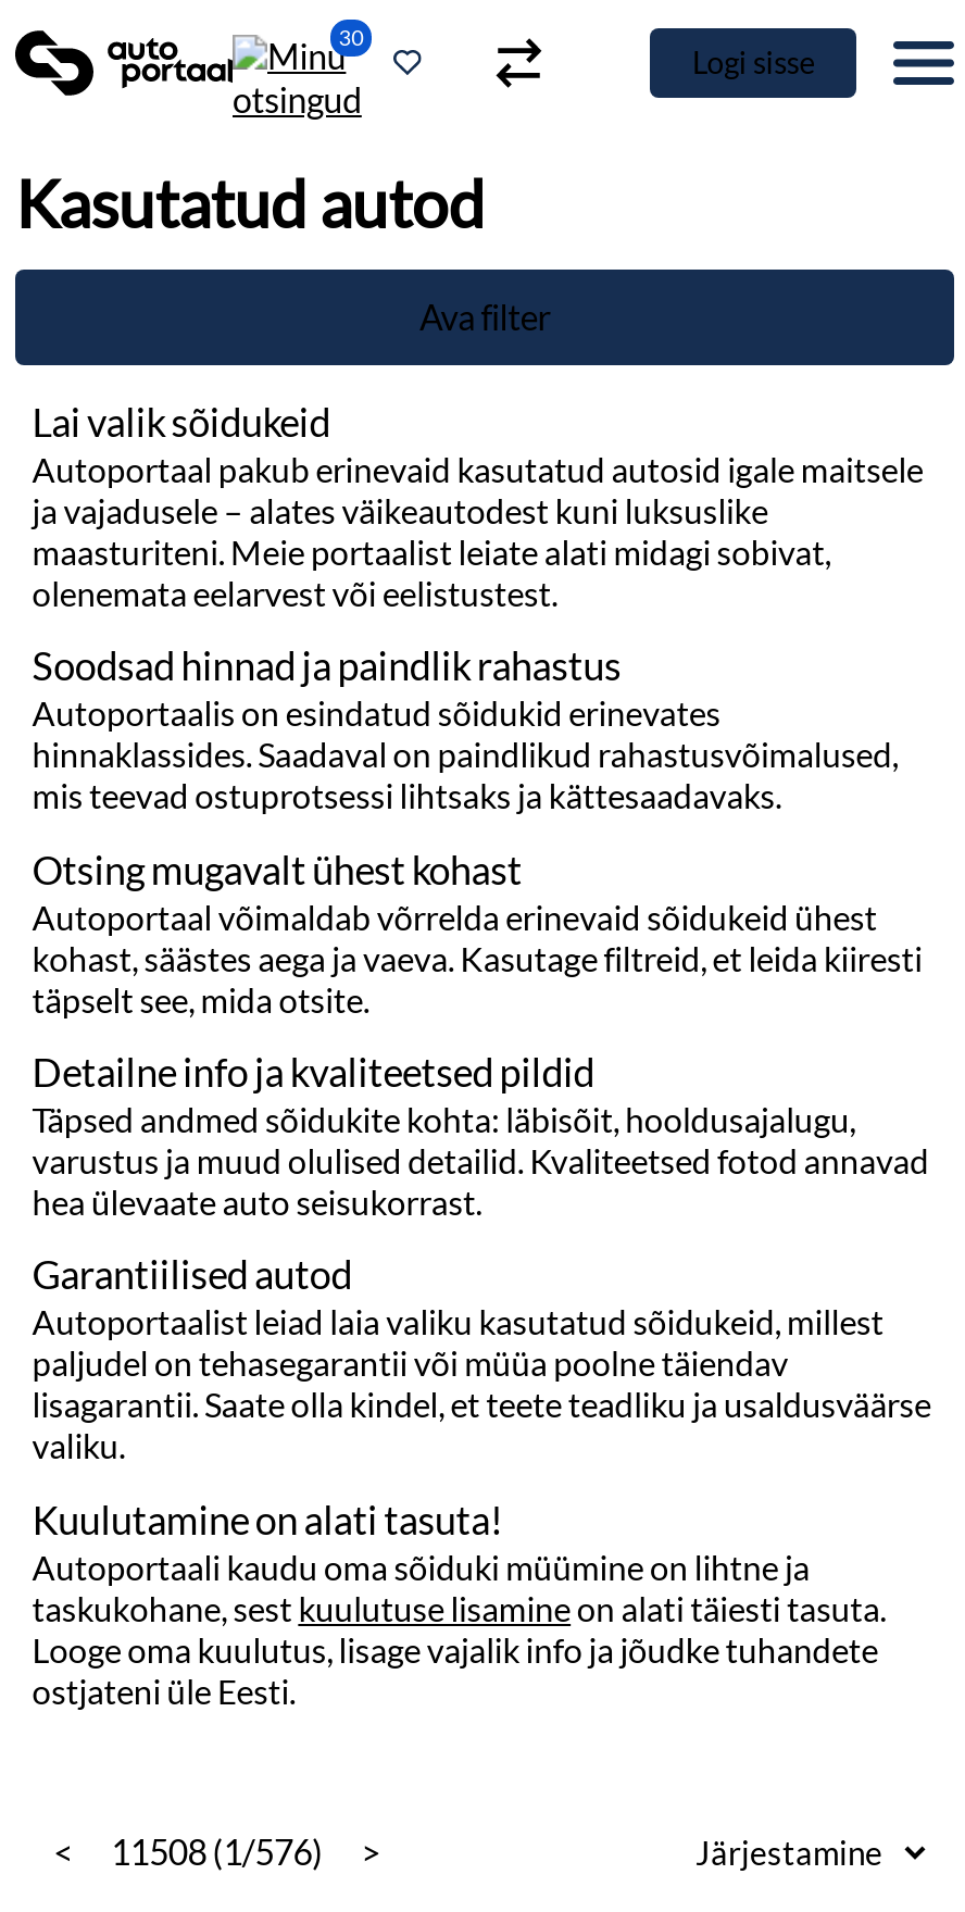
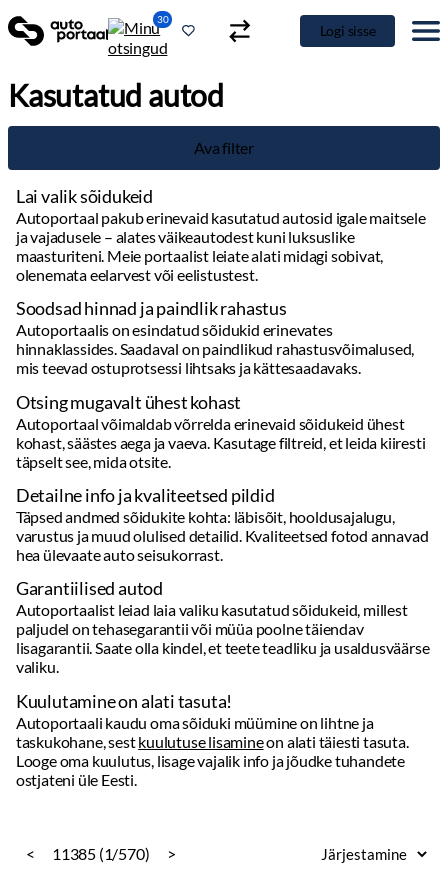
[111,1831,323,1873] 11508 (1/576) -> [52,844,149,863] 11385 (1/570)

